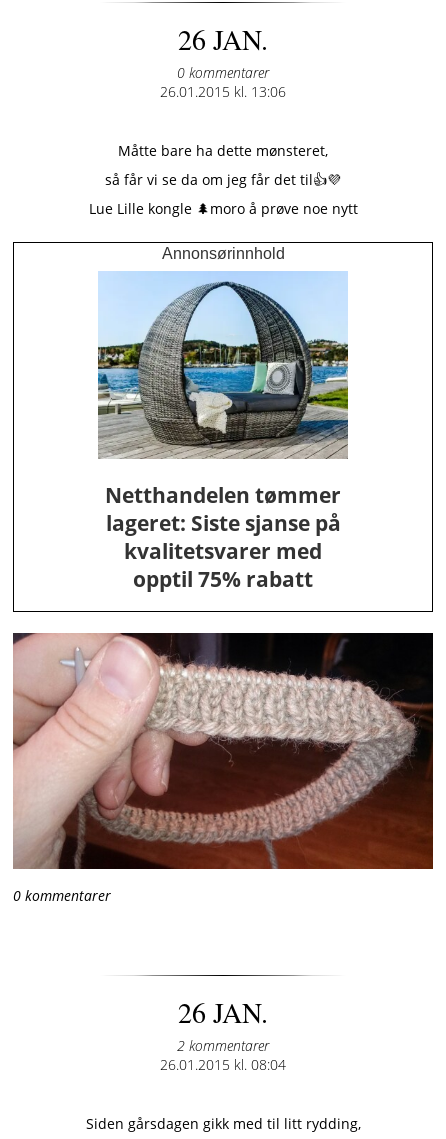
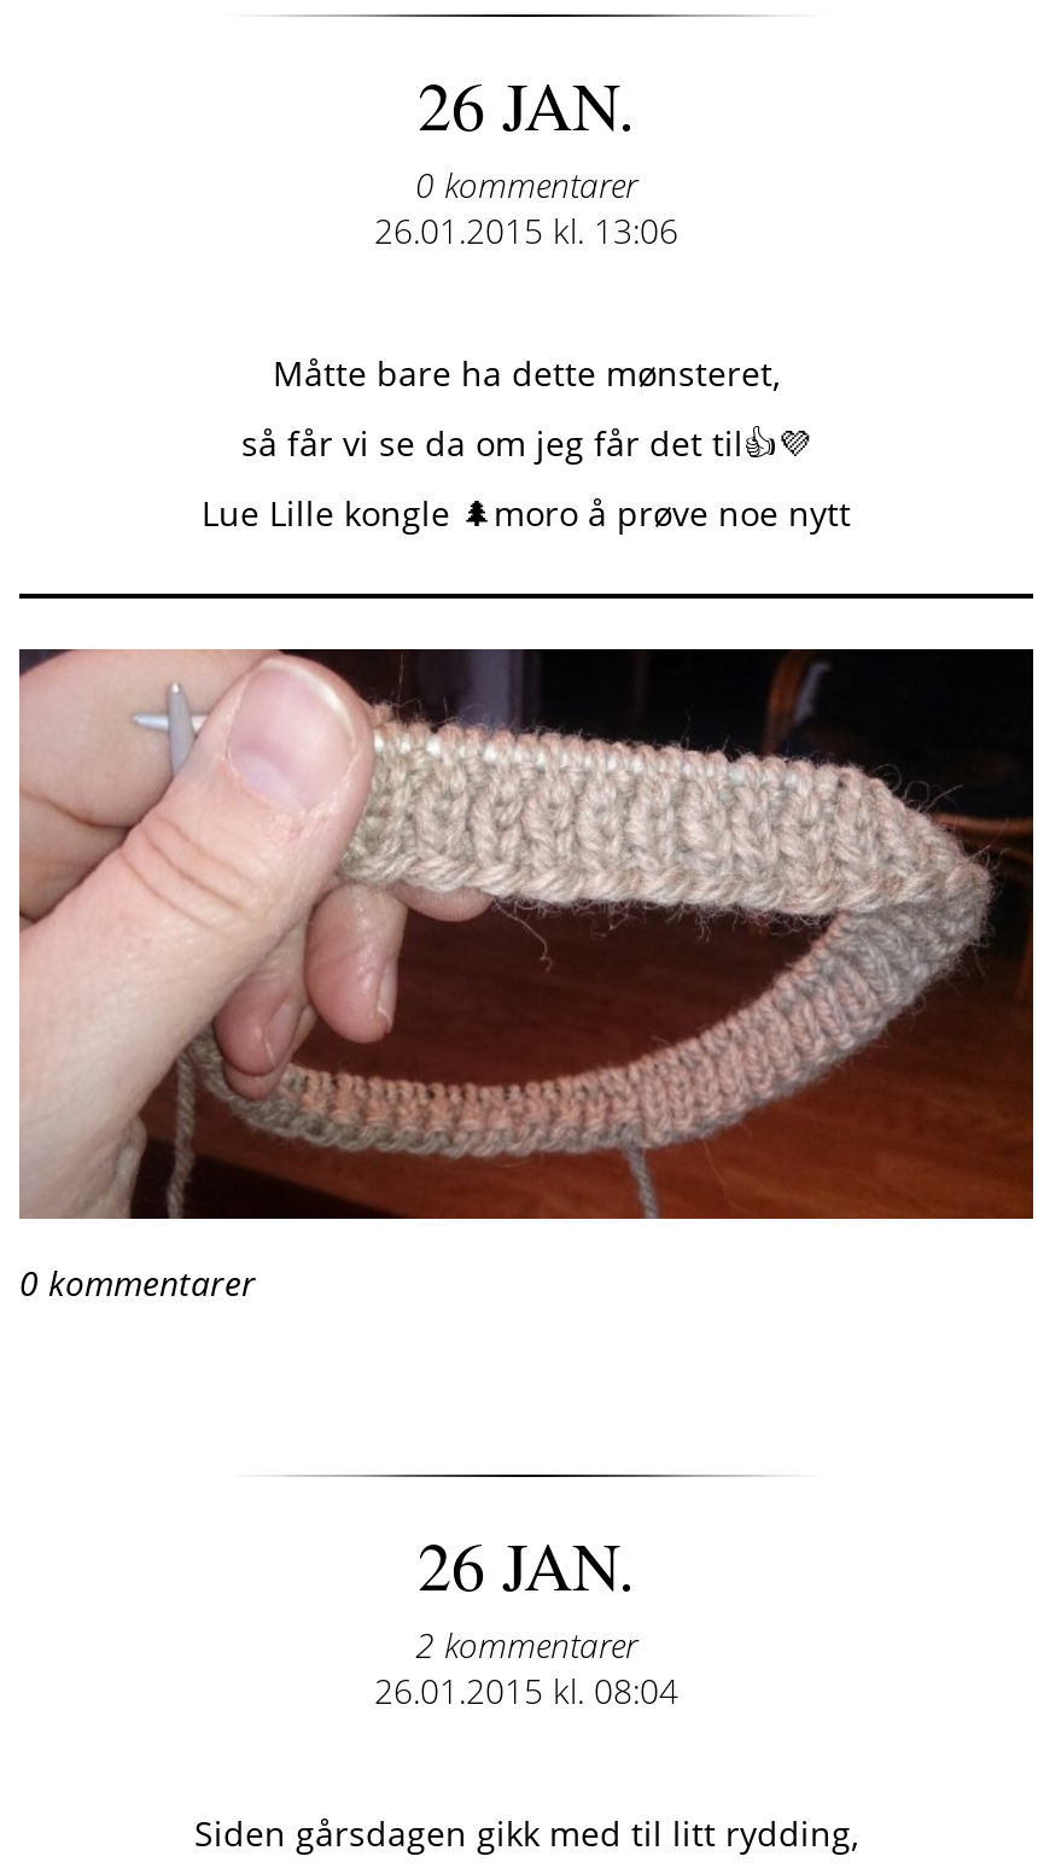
[12,245,434,611] [image] | Annonsørinnhold -> none
[105,481,341,593] Netthandelen tømmer | lageret: Siste sjanse på | kvalitetsvarer med | opptil 75% rabatt -> none

